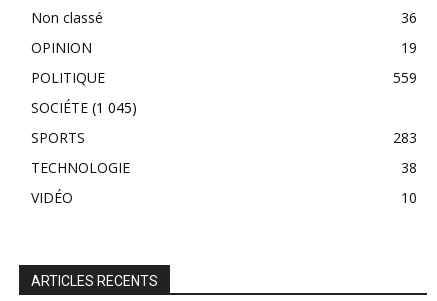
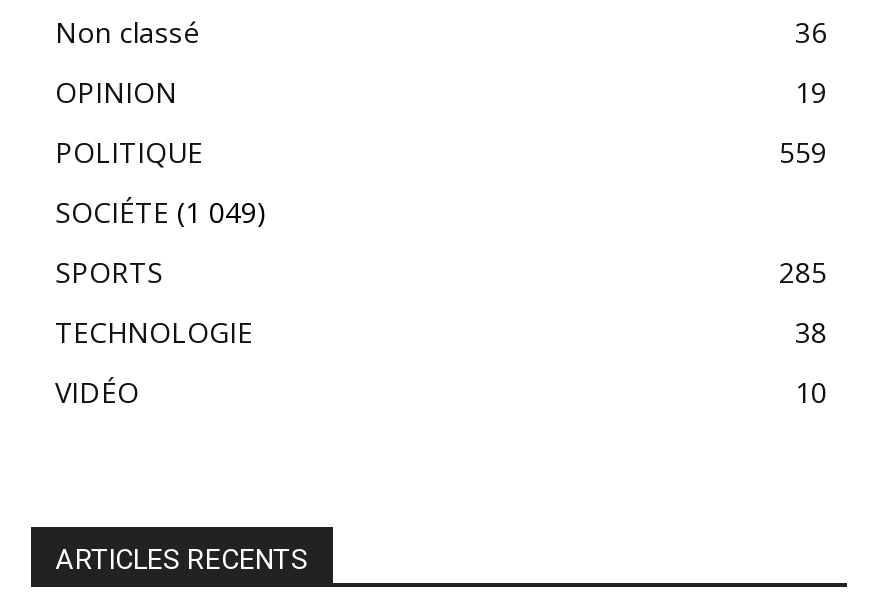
[31,98,137,117] SOCIÉTE (1 045) -> [55,194,267,232] SOCIÉTE (1 049)
[393,128,417,147] 283 -> [779,254,827,292] 285

